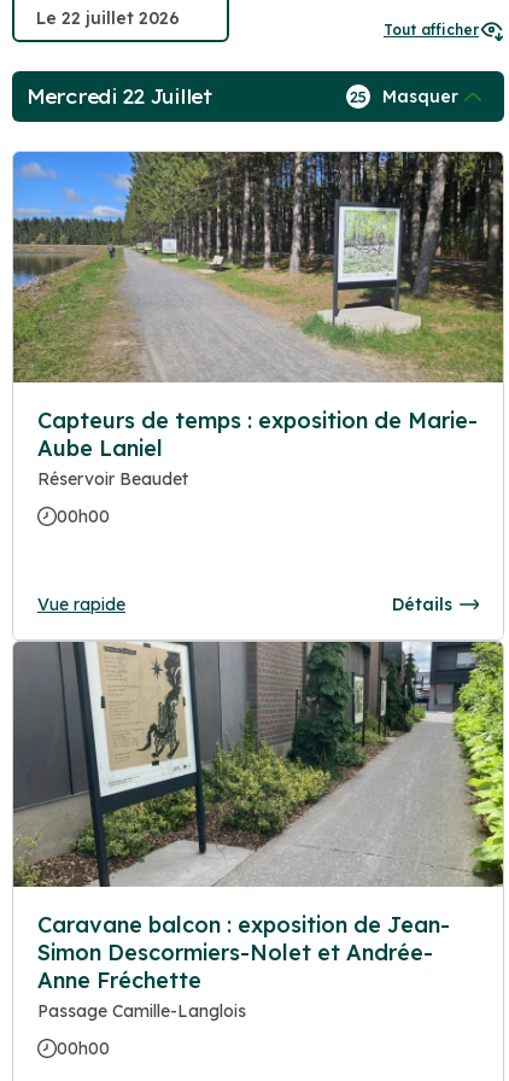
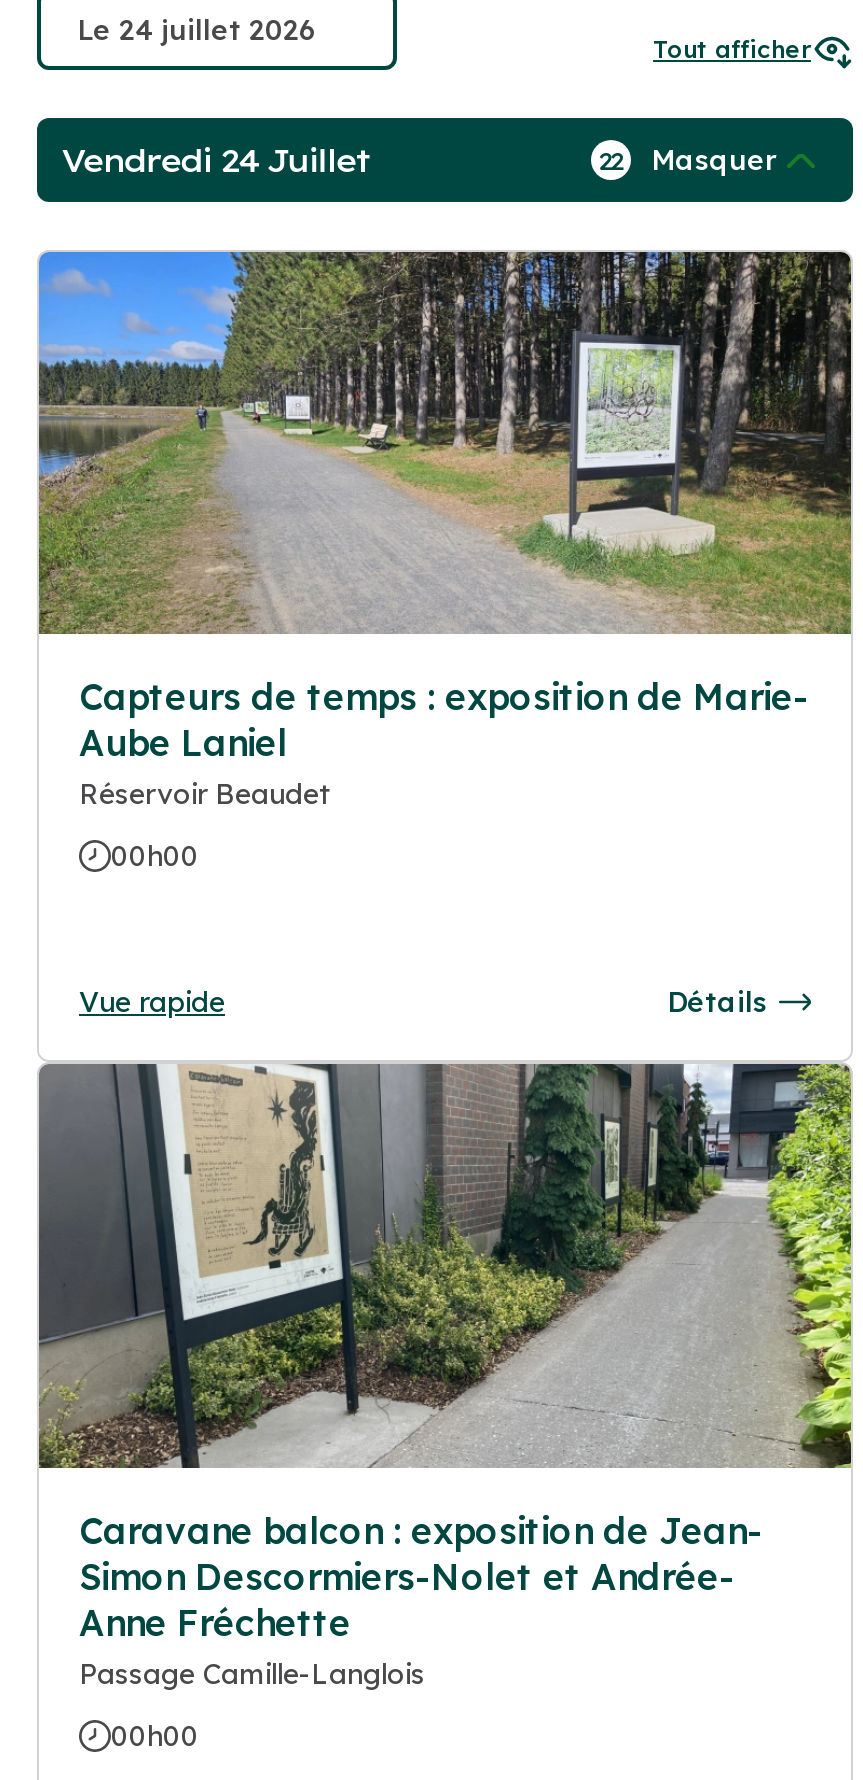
[27,85,212,109] Mercredi 22 Juillet -> [61,140,370,180] Vendredi 24 Juillet
[350,86,458,108] 25 Masquer -> [599,142,777,178] 22 Masquer

